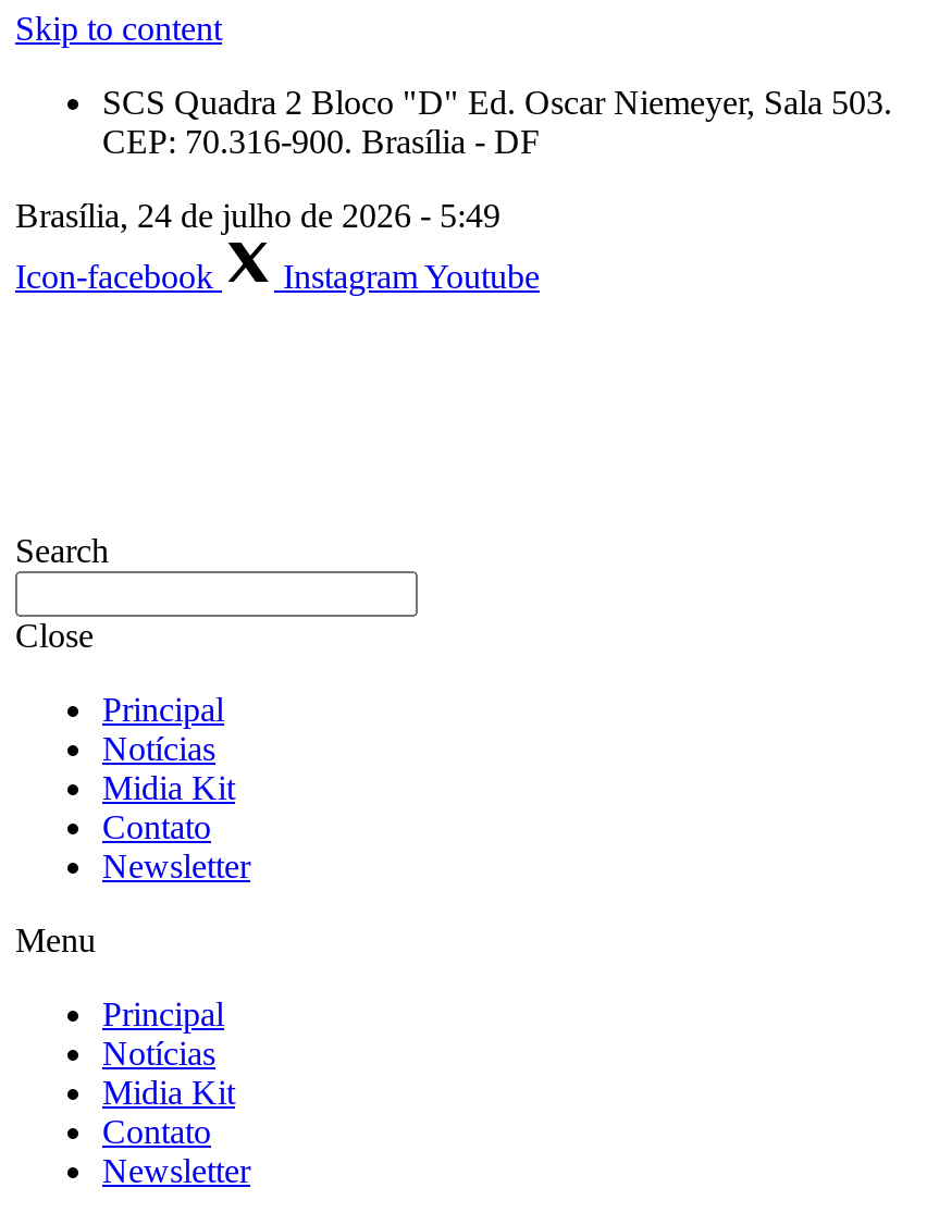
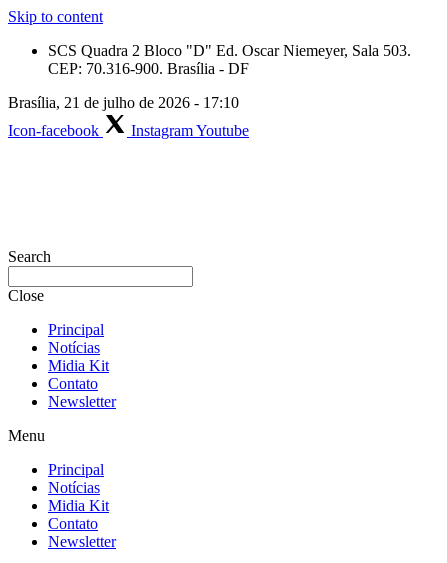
[15,197,500,234] Brasília, 24 de julho de 2026 - 5:49 -> [8,94,239,111] Brasília, 21 de julho de 2026 - 17:10

